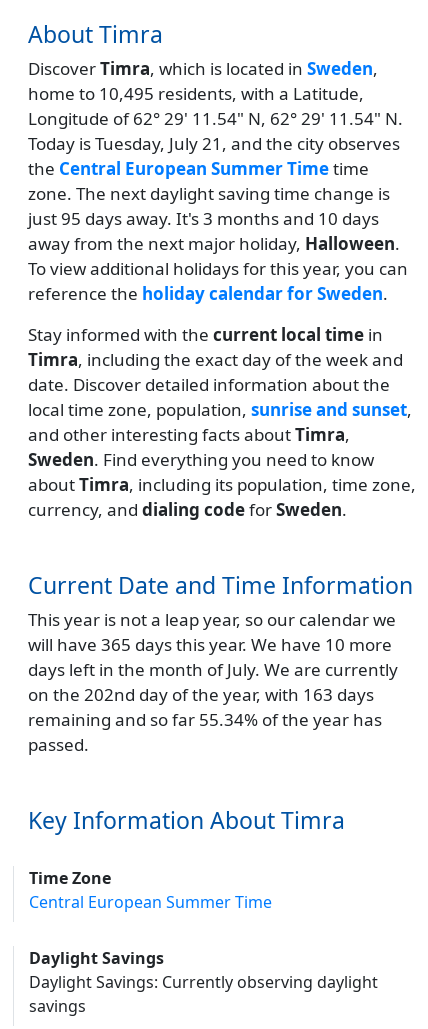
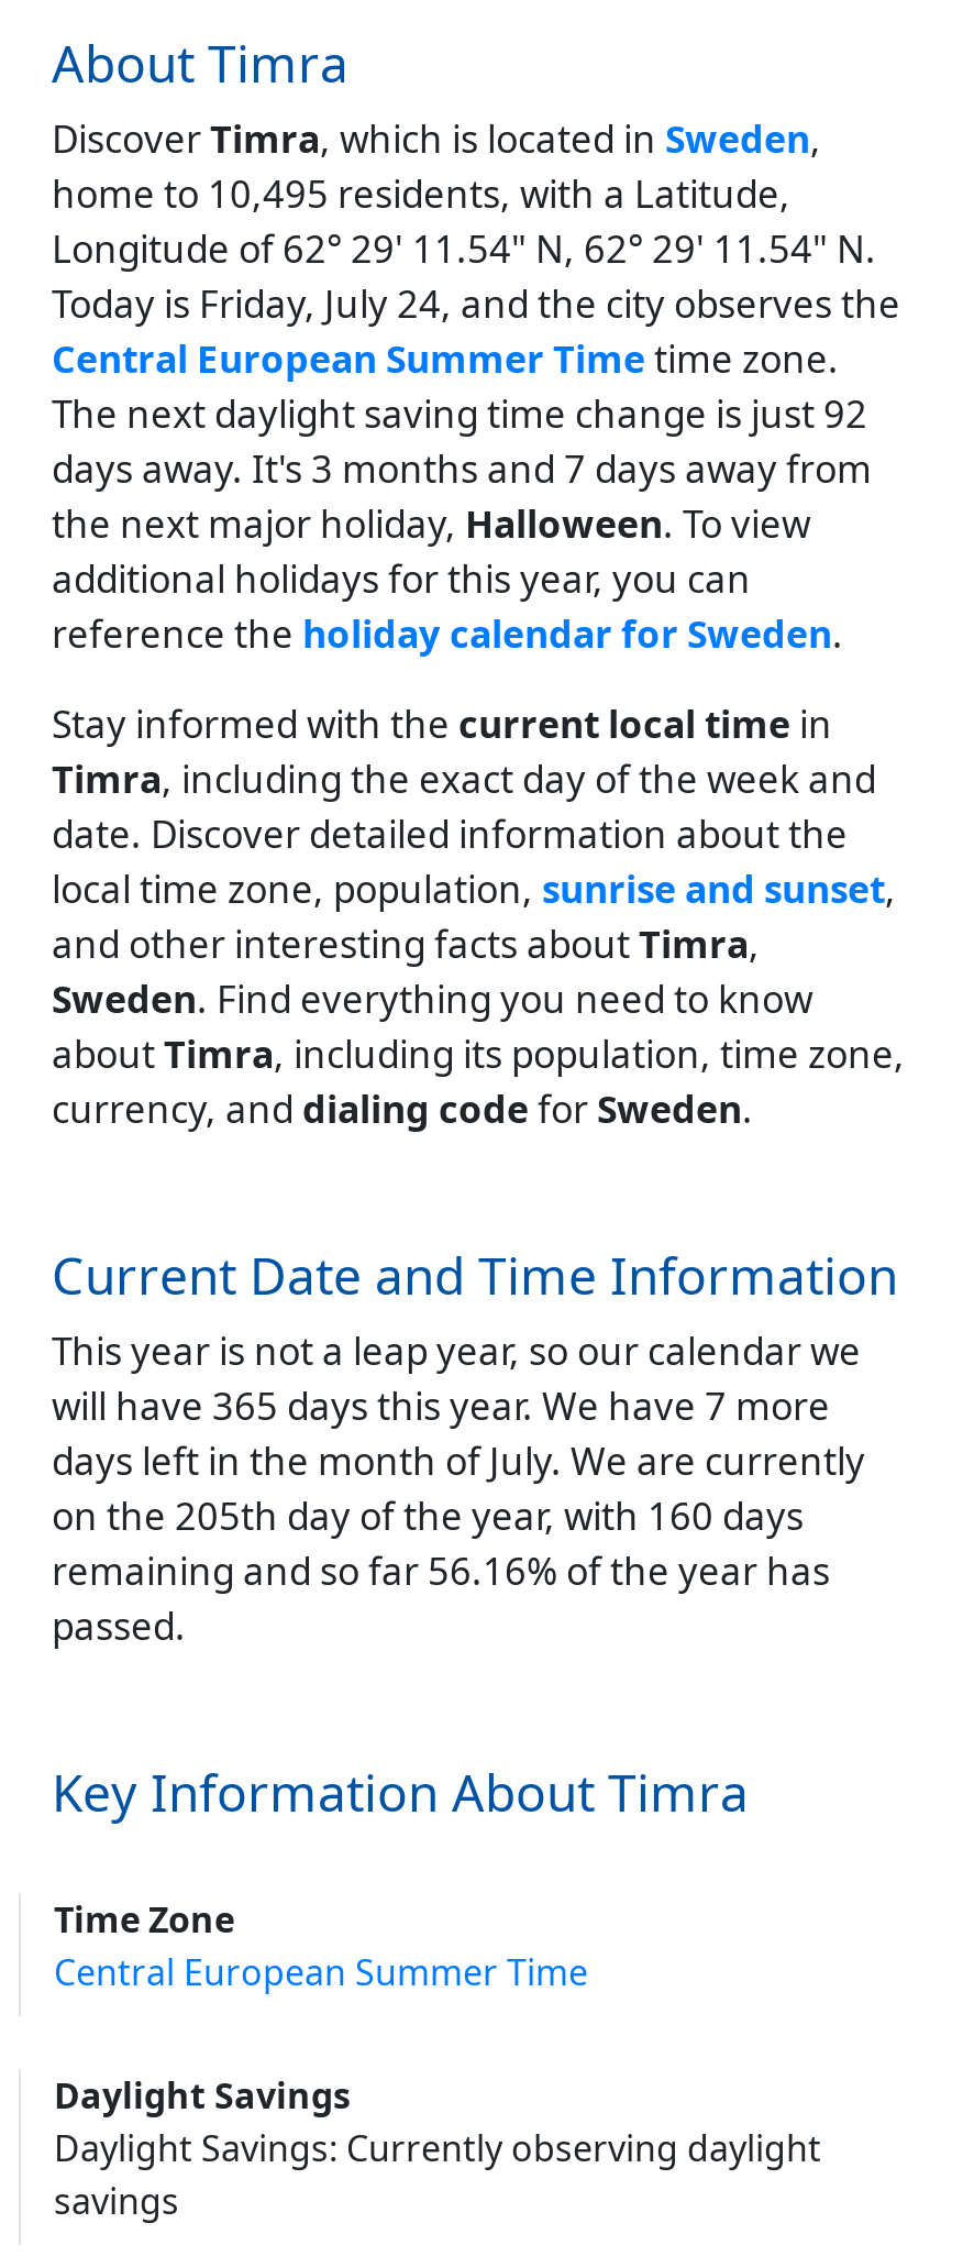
[28,132,408,280] Today is Tuesday, July 21, and the city observes | the Central European Summer Time time | zone. The next daylight saving time change is | just 95 days away. It's 3 months and 10 days | away from the next major holiday, Halloween. | To view additional holidays for this year, you can -> [52,278,900,604] Today is Friday, July 24, and the city observes the | Central European Summer Time time zone. | The next daylight saving time change is just 92 | days away. It's 3 months and 7 days away from | the next major holiday, Halloween. To view | additional holidays for this year, you can
[28,633,392,656] will have 365 days this year. We have 10 more -> [52,1380,830,1431] will have 365 days this year. We have 7 more
[28,683,374,706] on the 202nd day of the year, with 163 days -> [52,1490,804,1541] on the 205th day of the year, with 160 days
[28,708,382,731] remaining and so far 55.34% of the year has -> [52,1545,830,1596] remaining and so far 56.16% of the year has

